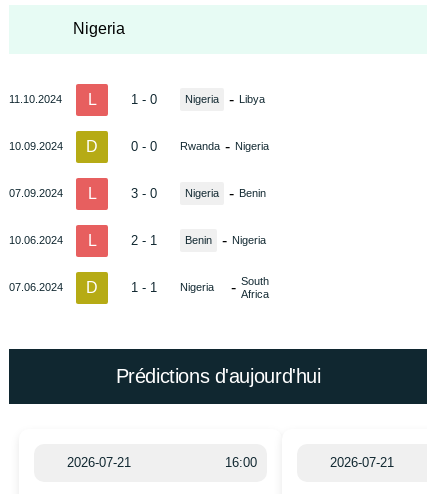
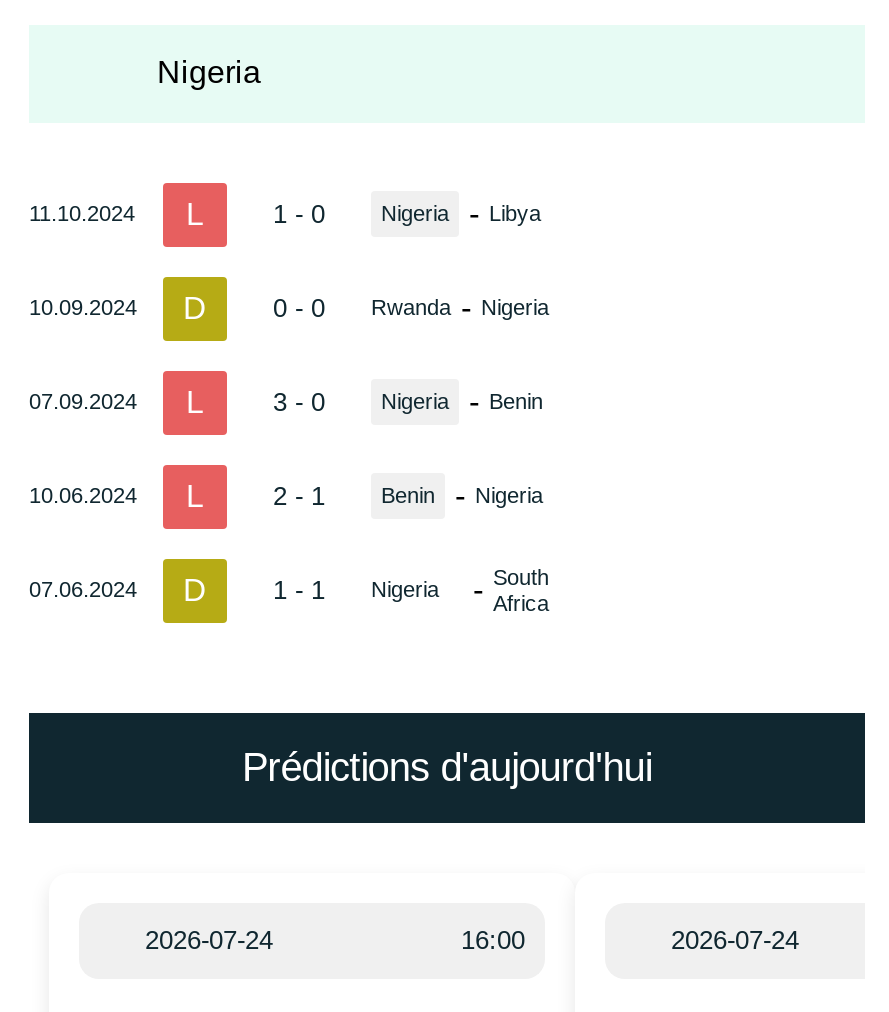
[67,455,131,470] 2026-07-21 -> [145,924,273,954] 2026-07-24
[330,455,394,470] 2026-07-21 -> [671,924,799,954] 2026-07-24

